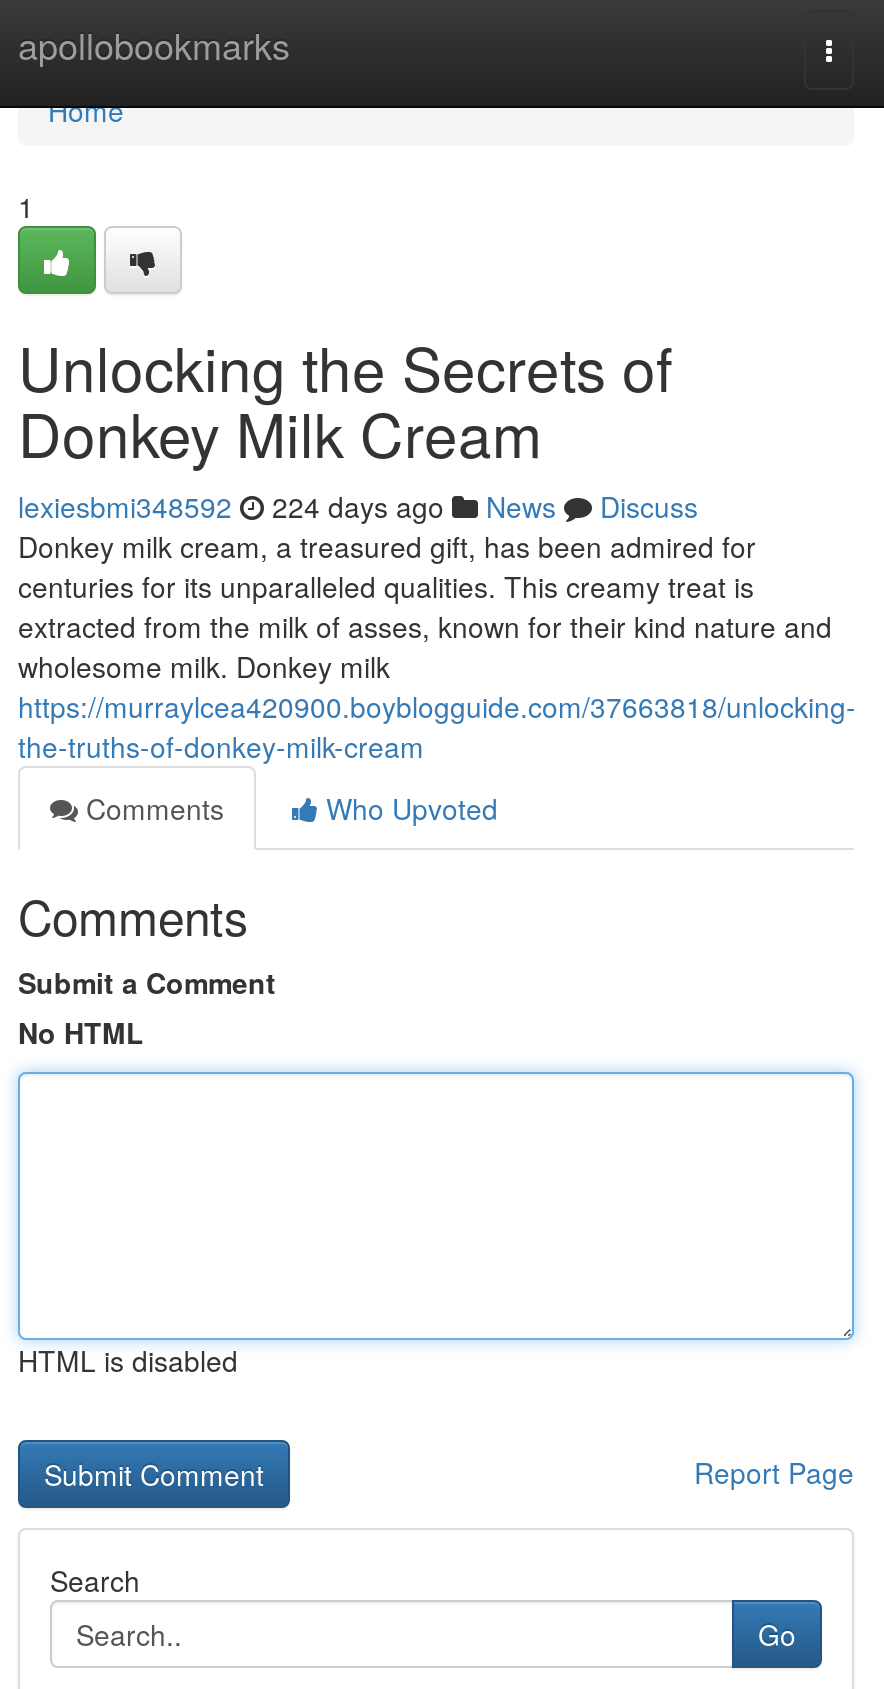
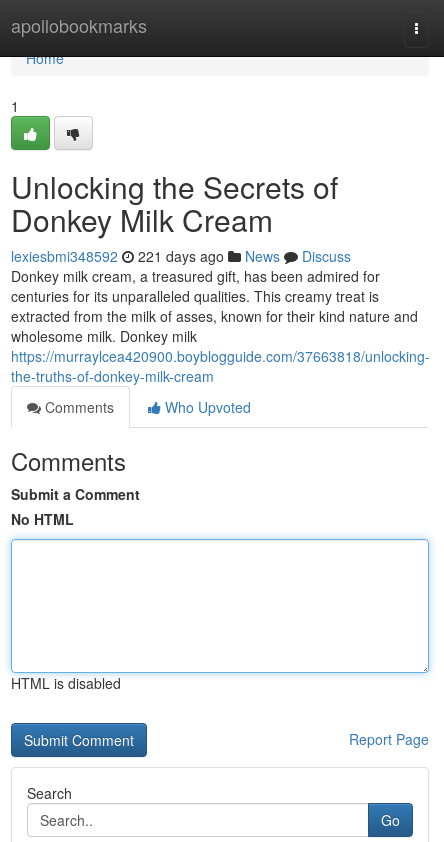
[18,486,698,526] lexiesbmi348592 224 days ago News Discuss -> [11,246,351,266] lexiesbmi348592 221 days ago News Discuss

